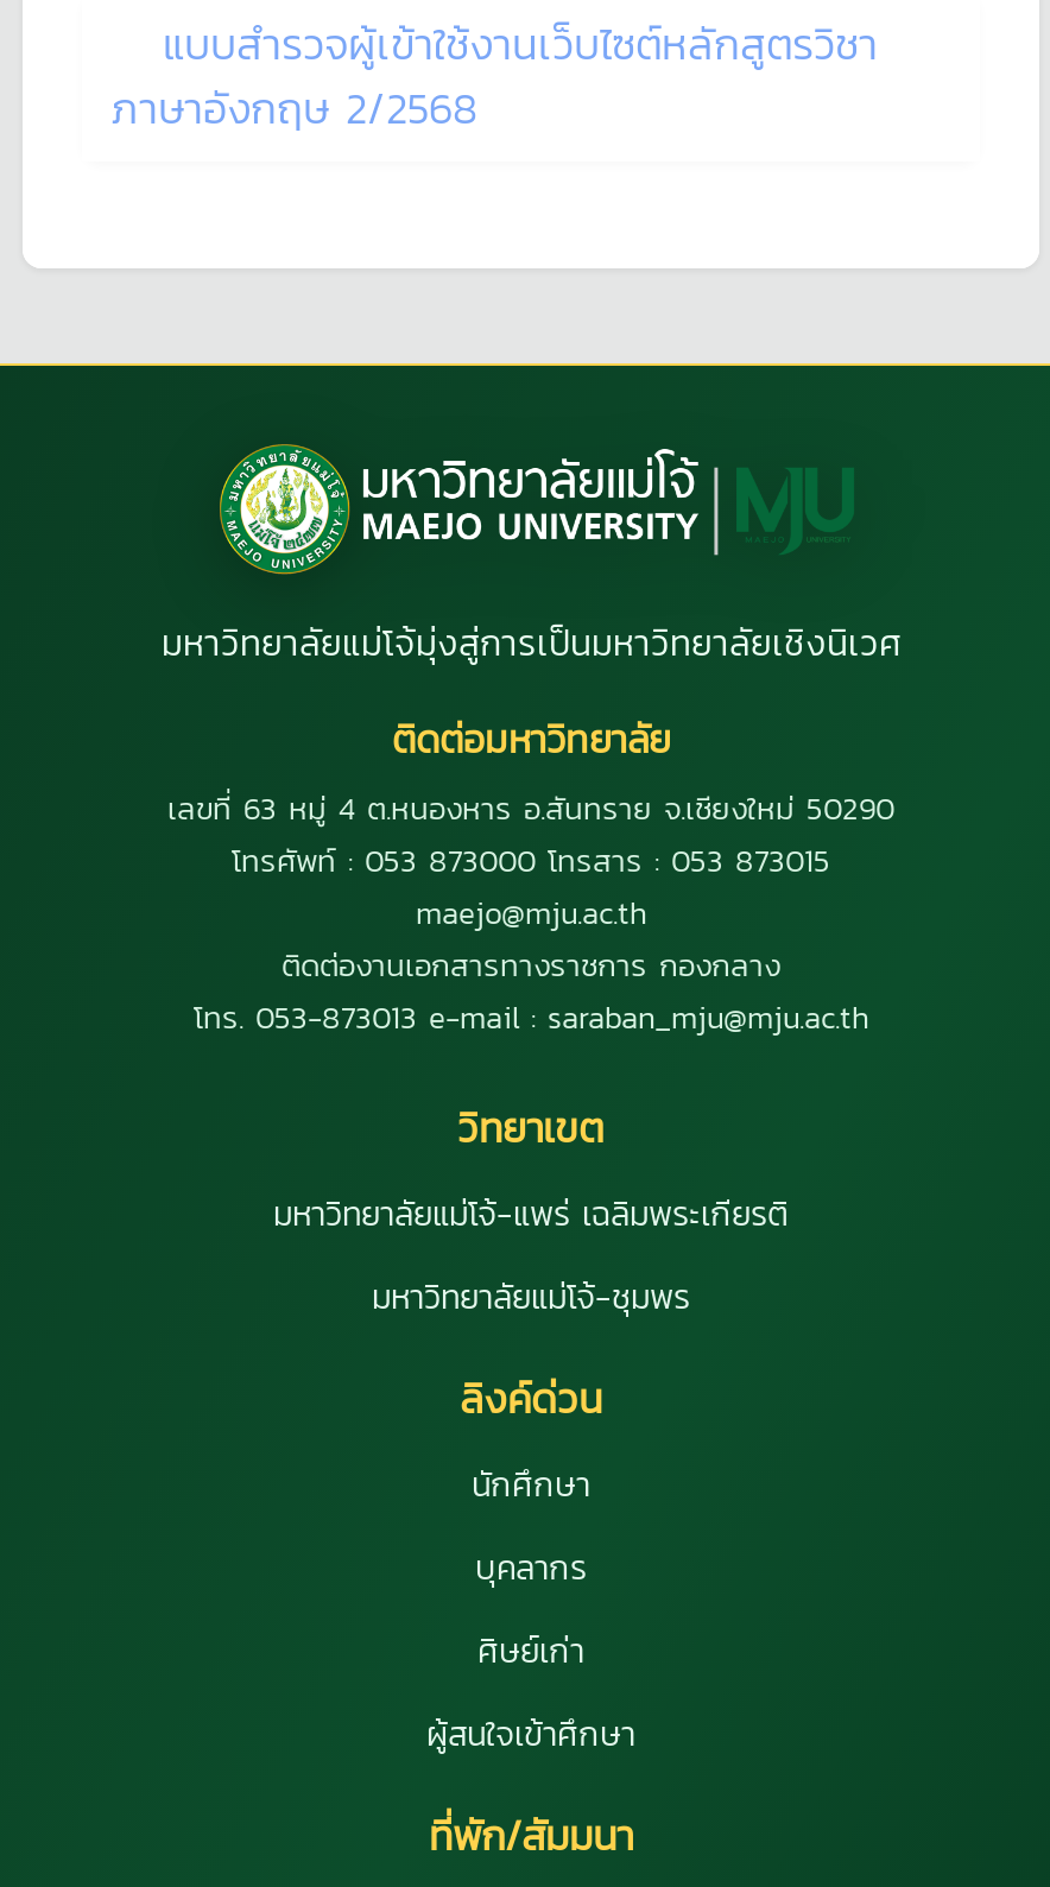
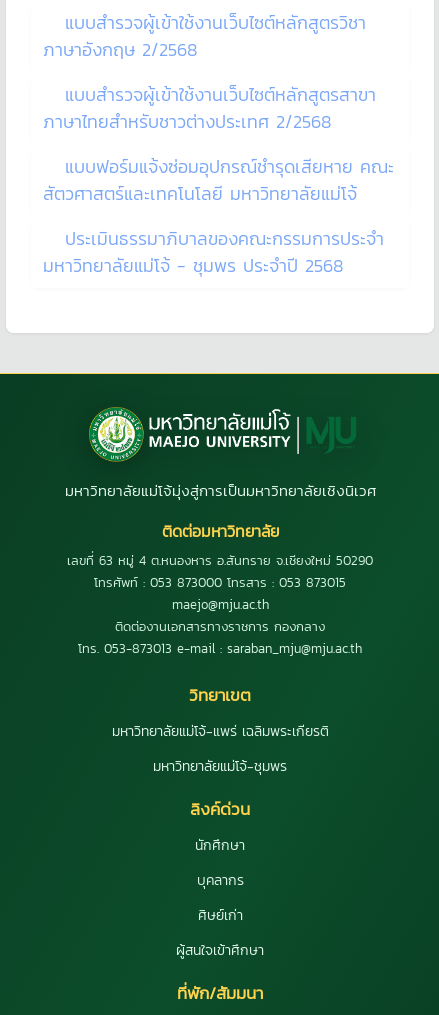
none -> [43,81,394,279] แบบสำรวจผู้เข้าใช้งานเว็บไซต์หลักสูตรสาขา | ภาษาไทยสำหรับชาวต่างประเทศ 2/2568 | แบบฟอร์มแจ้งซ่อมอุปกรณ์ชำรุดเสียหาย คณะ | สัตวศาสตร์และเทคโนโลยี มหาวิทยาลัยแม่โจ้ | ประเมินธรรมาภิบาลของคณะกรรมการประจำ | มหาวิทยาลัยแม่โจ้ - ชุมพร ประจำปี 2568

